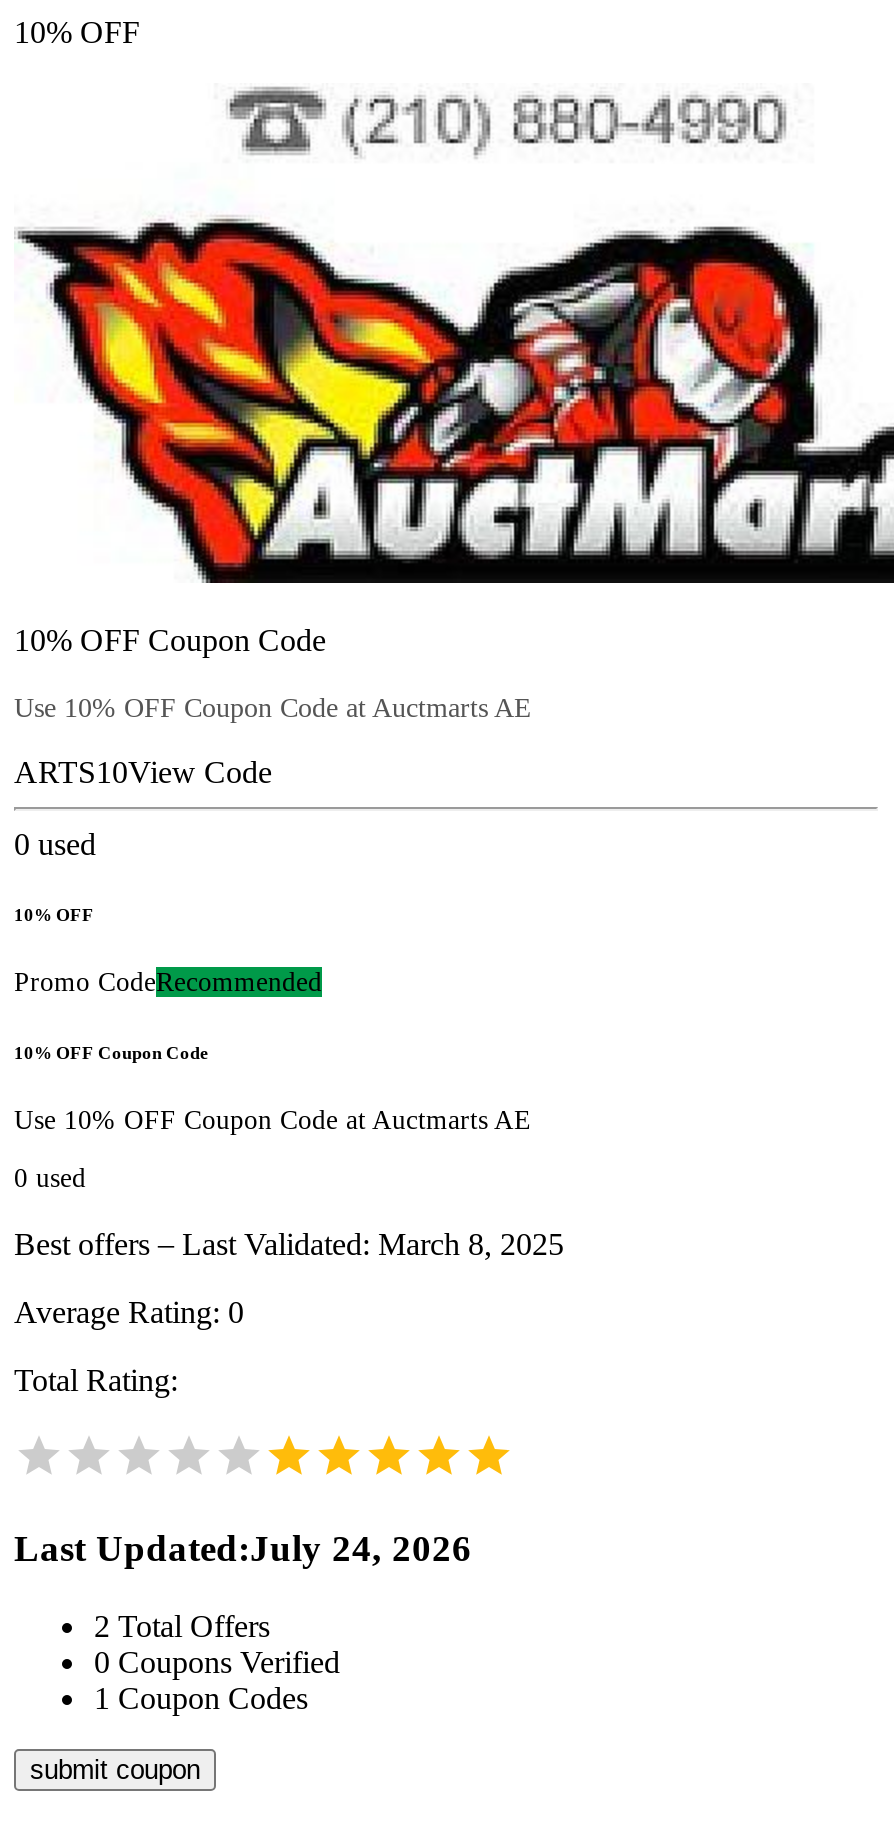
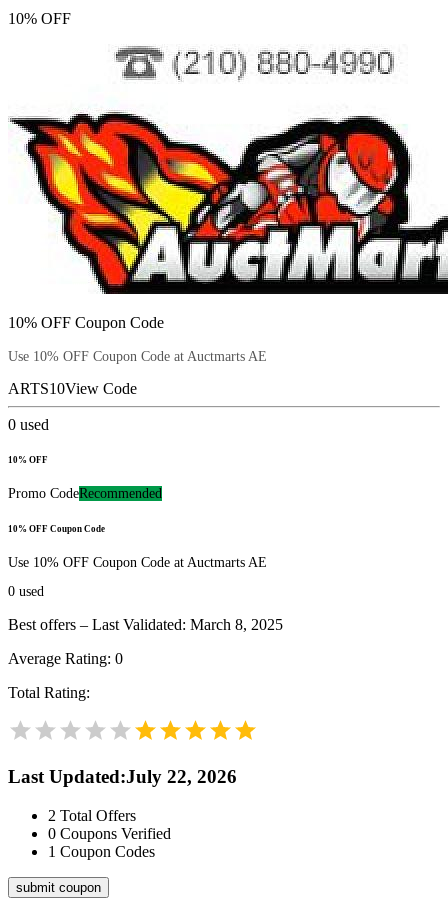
[14,1527,472,1569] Last Updated:July 24, 2026 -> [8,766,237,787] Last Updated:July 22, 2026

